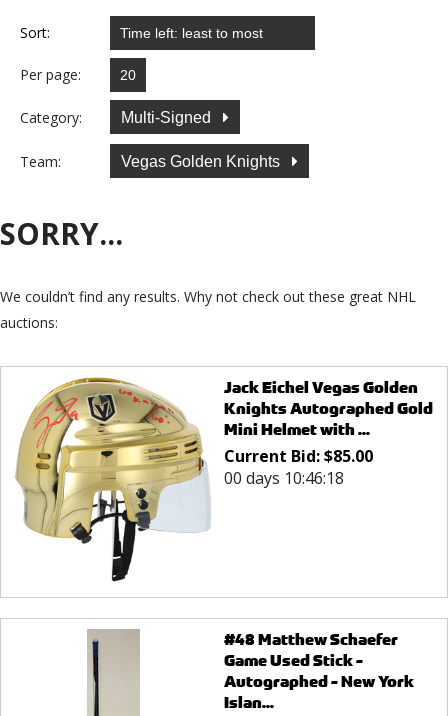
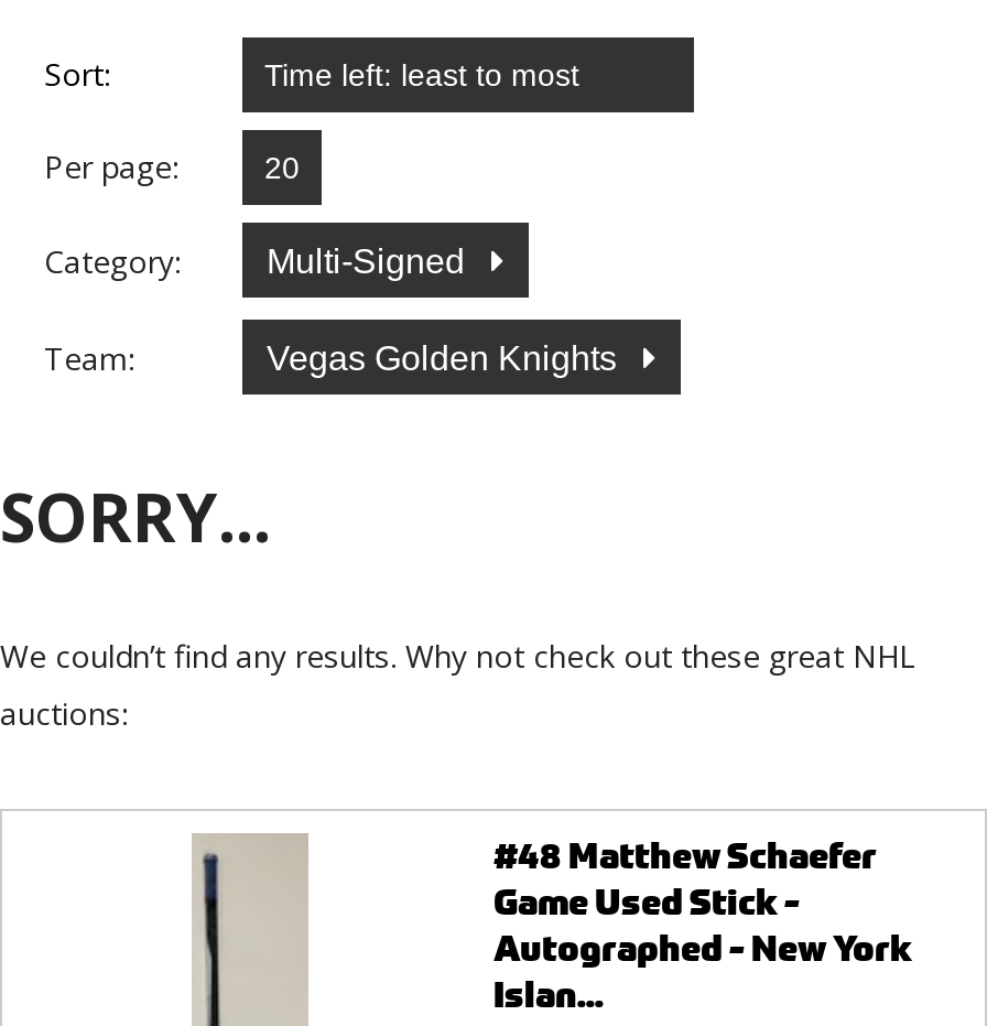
[15,377,433,582] [image] | Jack Eichel Vegas Golden | Knights Autographed Gold | Mini Helmet with ... | Current Bid: $85.00 | 00 days 10:46:18 -> none

